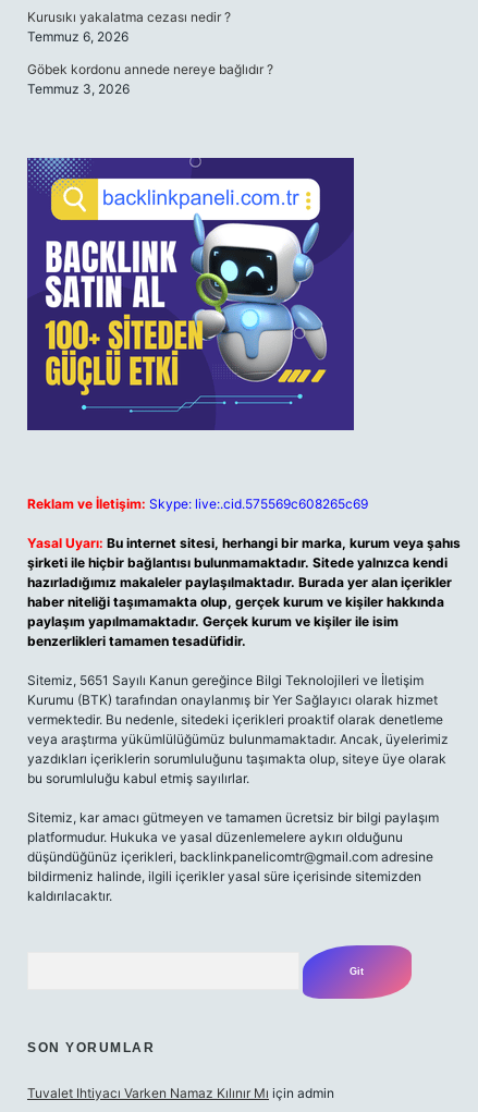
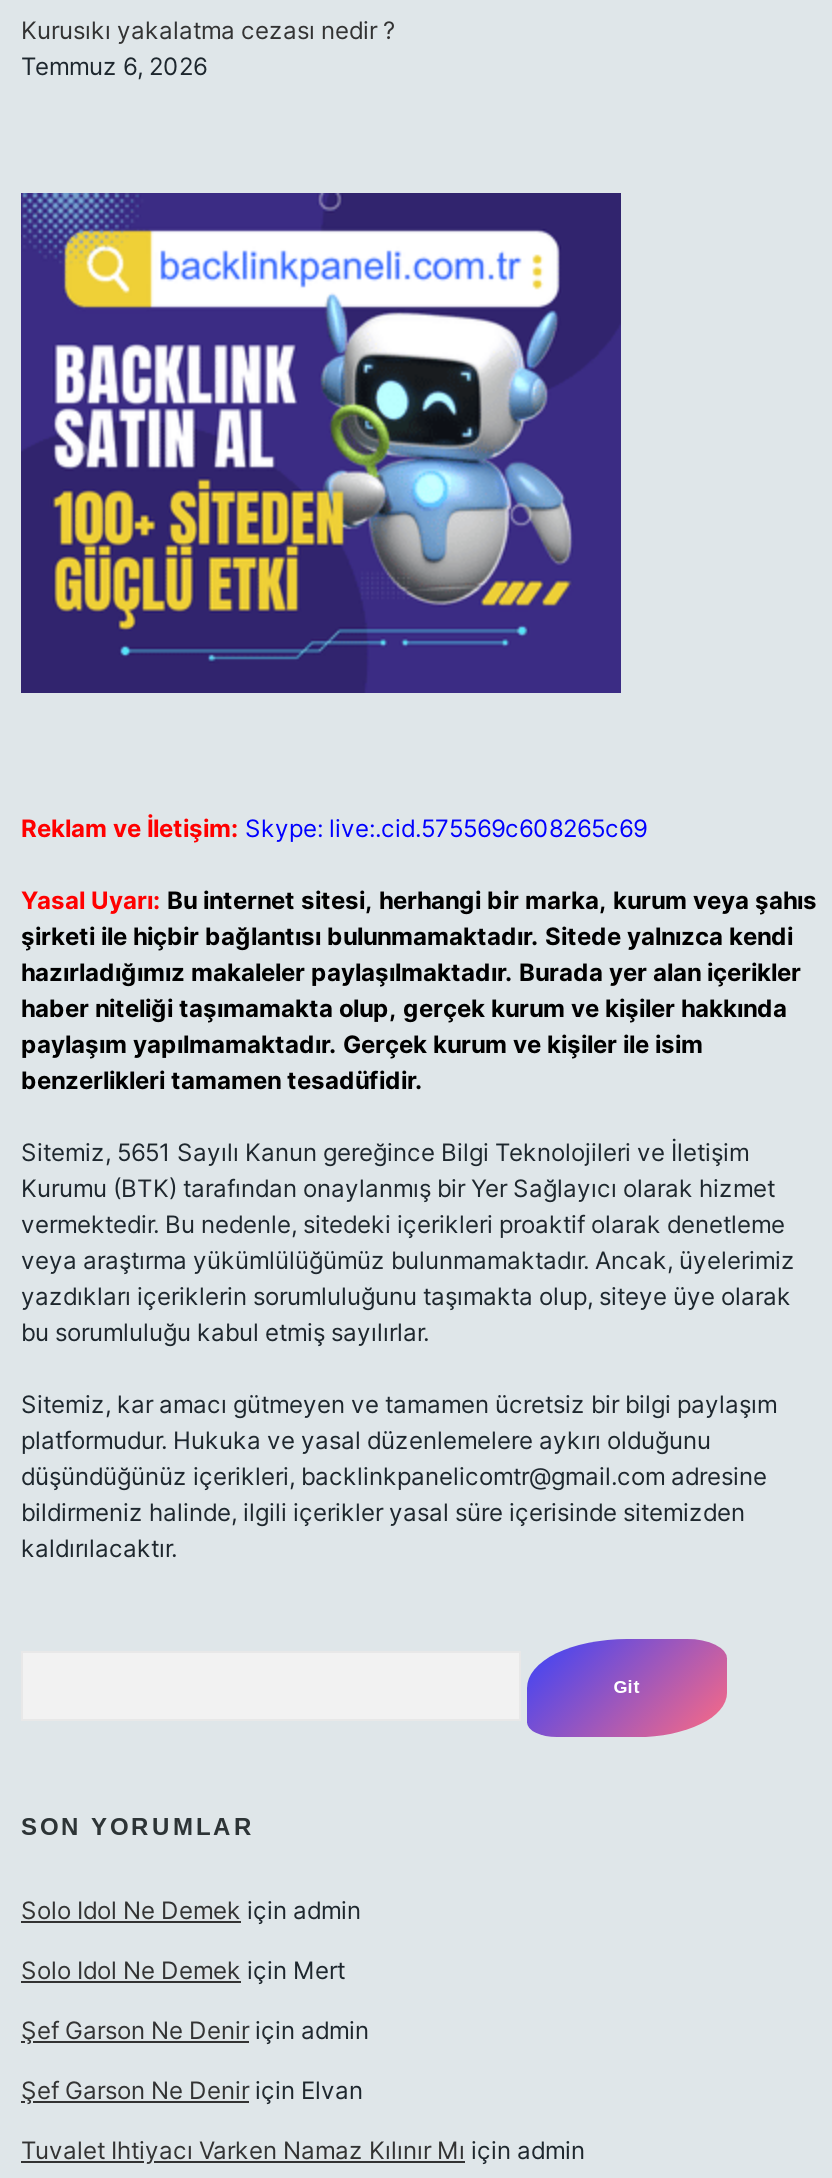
[27,61,273,97] Göbek kordonu annede nereye bağlıdır ? | Temmuz 3, 2026 -> none
moved [26,156,94,207] -> [19,189,143,283]: [image]
moved [41,221,329,392] -> [47,309,575,623]: [image]
moved [27,496,461,1055] -> [21,813,817,1841]: [image] | Reklam ve İletişim: Skype: live:.cid.575569c608265c69 | Yasal Uyarı: Bu internet sitesi, herhangi bir marka, kurum veya şahıs | ... | kaldırılacaktır. | SON YORUMLAR
none -> [21,1895,369,2105] Solo Idol Ne Demek için admin | Solo Idol Ne Demek için Mert | Şef Garson Ne Denir için admin | Şef Garson Ne Denir için Elvan

